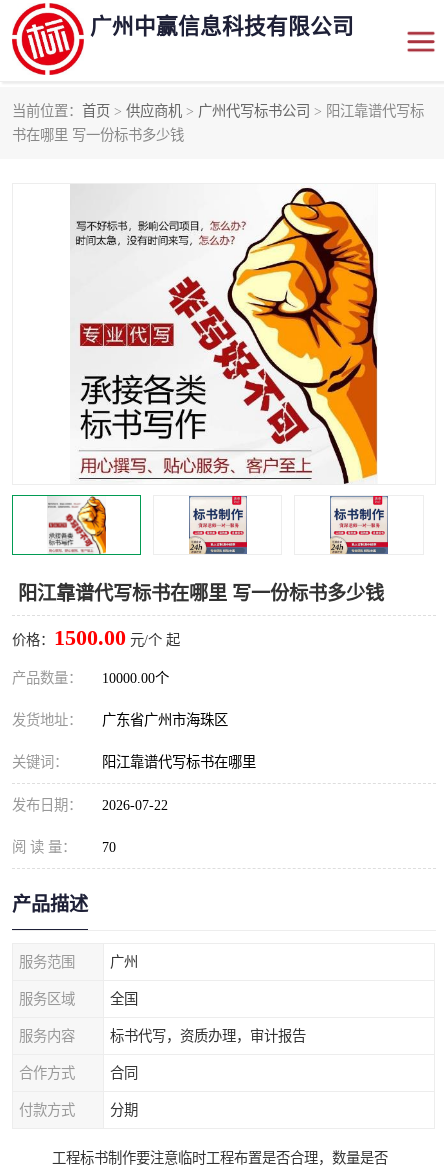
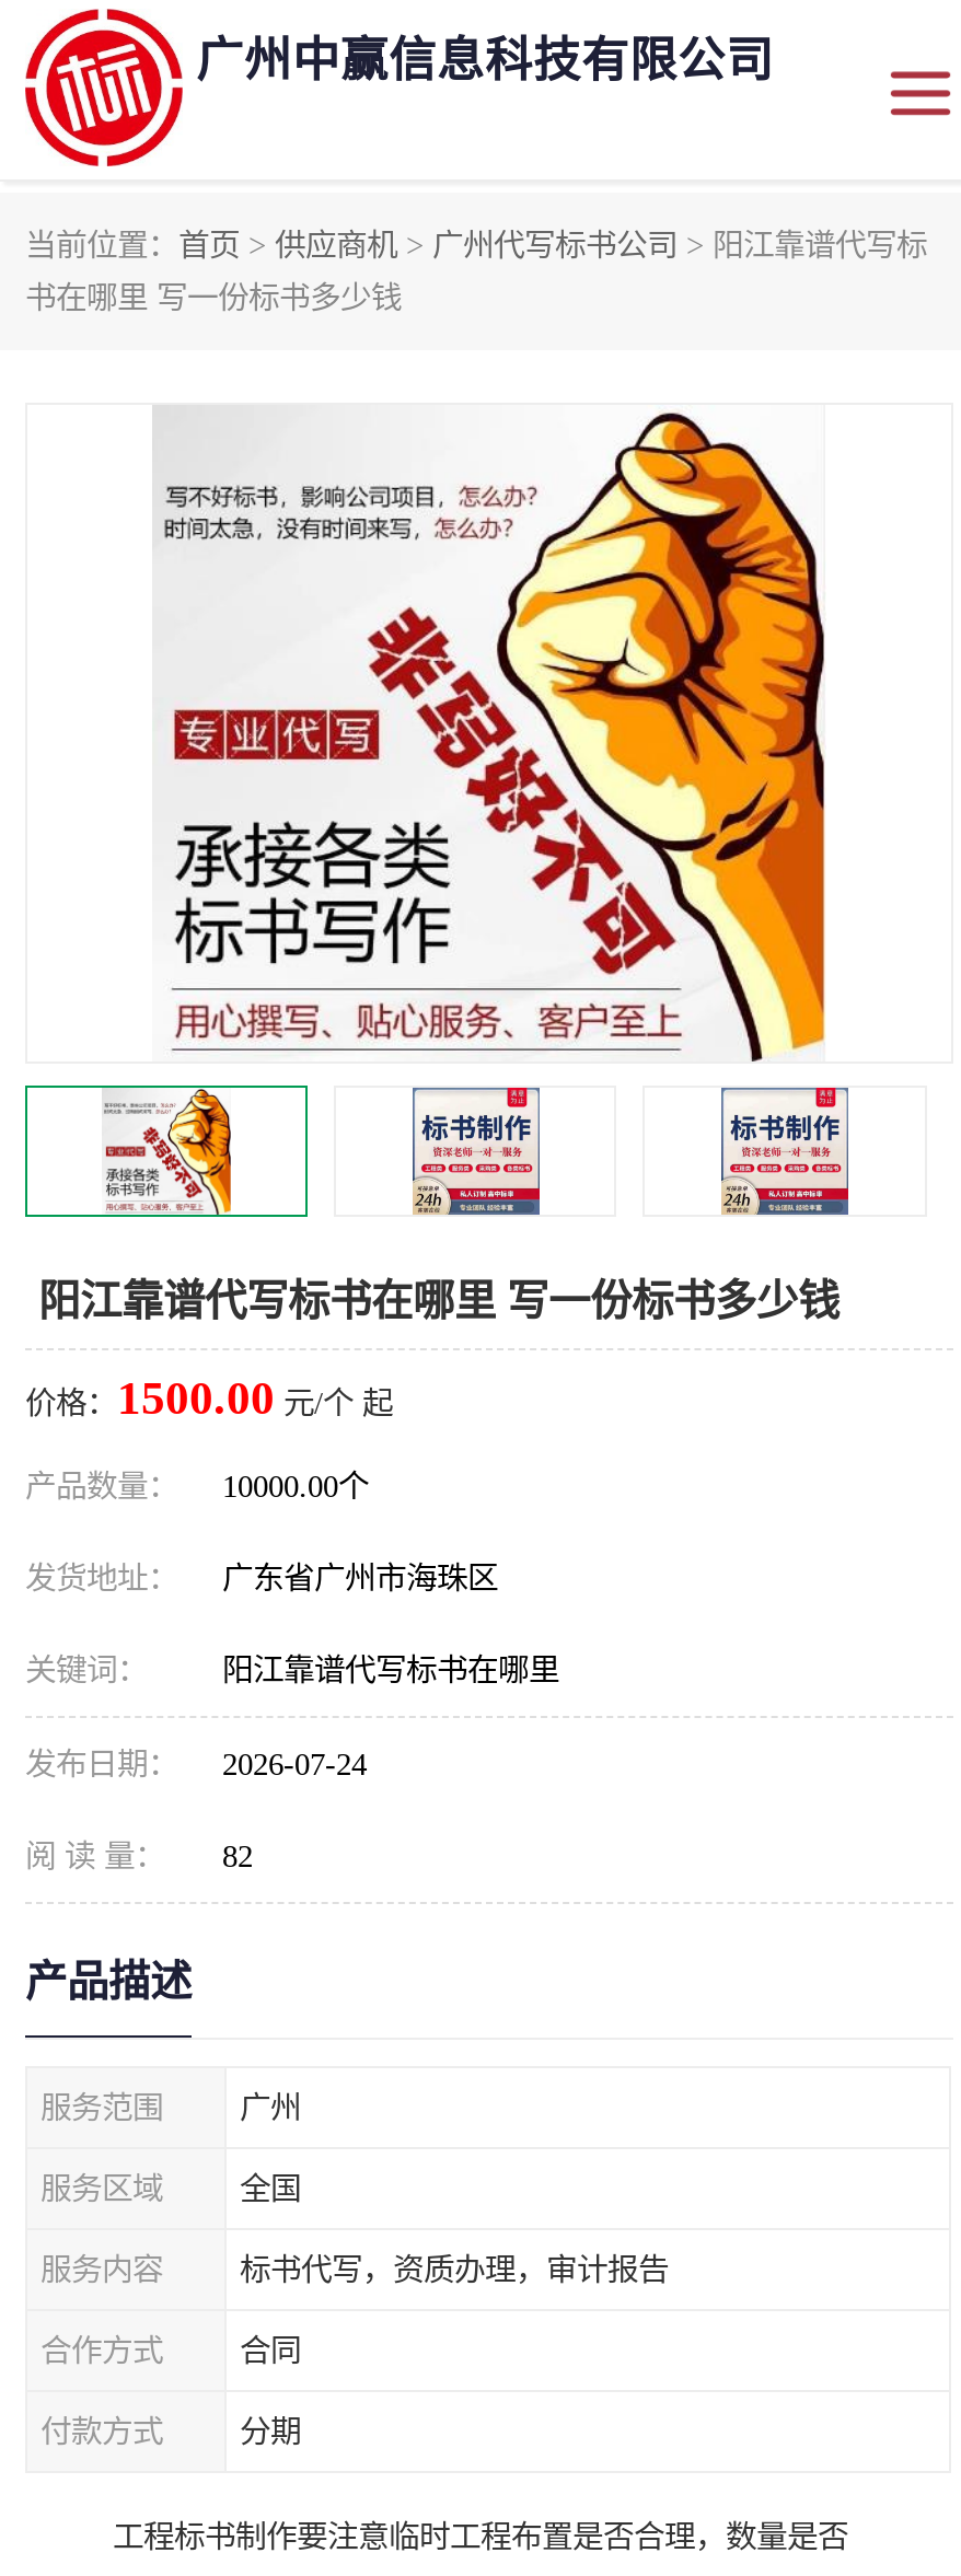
[12,797,168,813] 发布日期： 2026-07-22 -> [25,1747,367,1782] 发布日期： 2026-07-24
[12,839,116,855] 阅 读 量： 70 -> [25,1838,253,1873] 阅 读 量： 82

